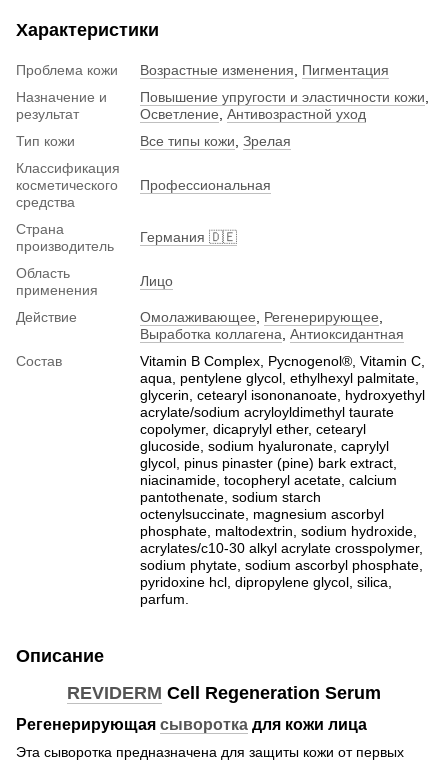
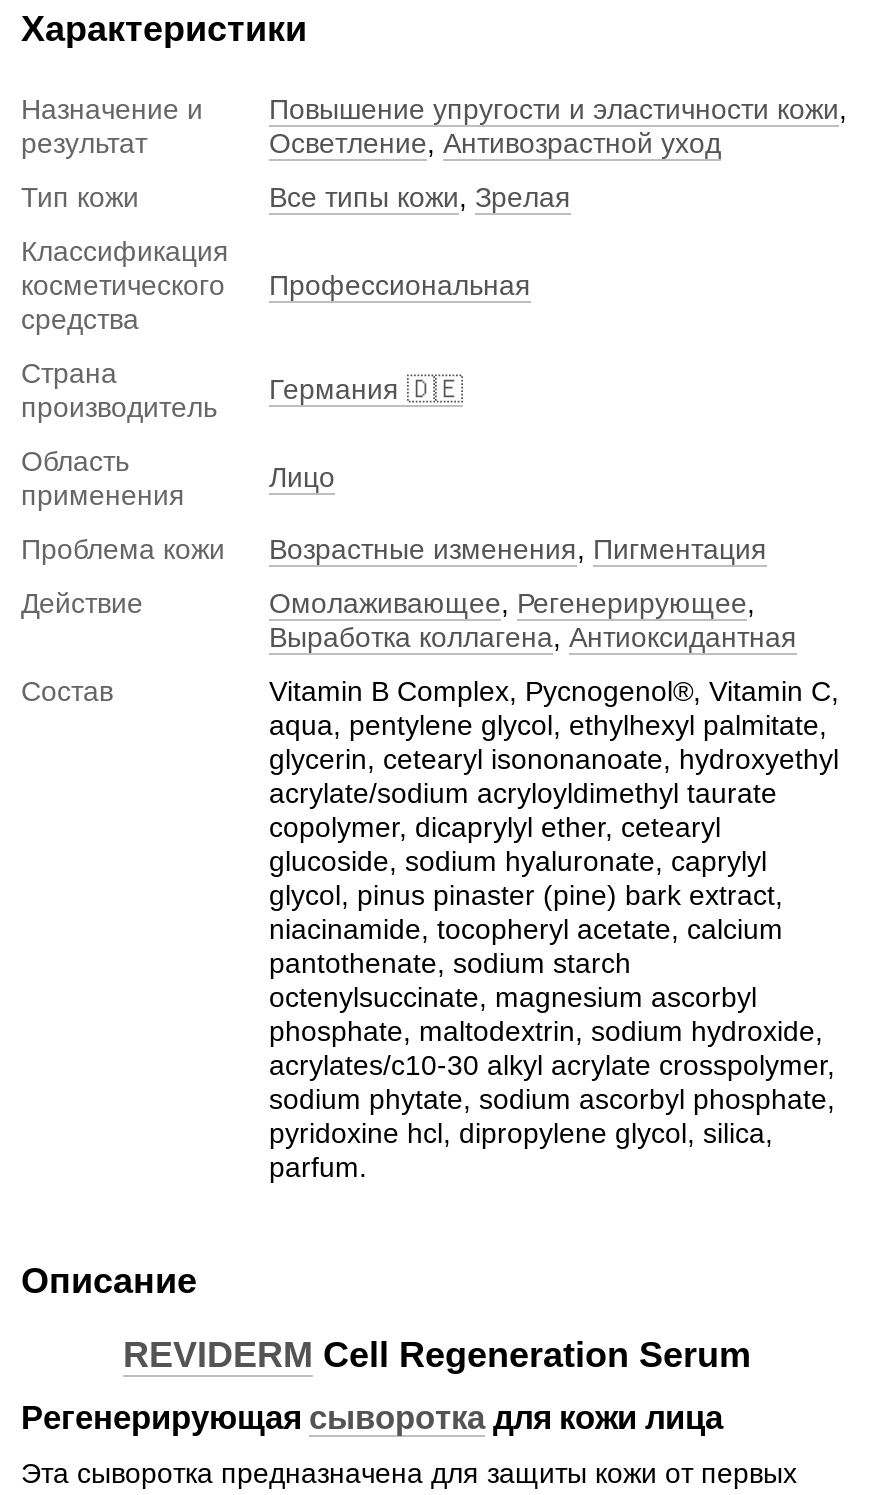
moved [16,62,389,78] -> [21,532,767,564]: Проблема кожи | Возрастные изменения, Пигментация
moved [16,89,429,298] -> [21,92,847,510]: Назначение и | результат | Повышение упругости и эластичности кожи, | ... | применения | Лицо

